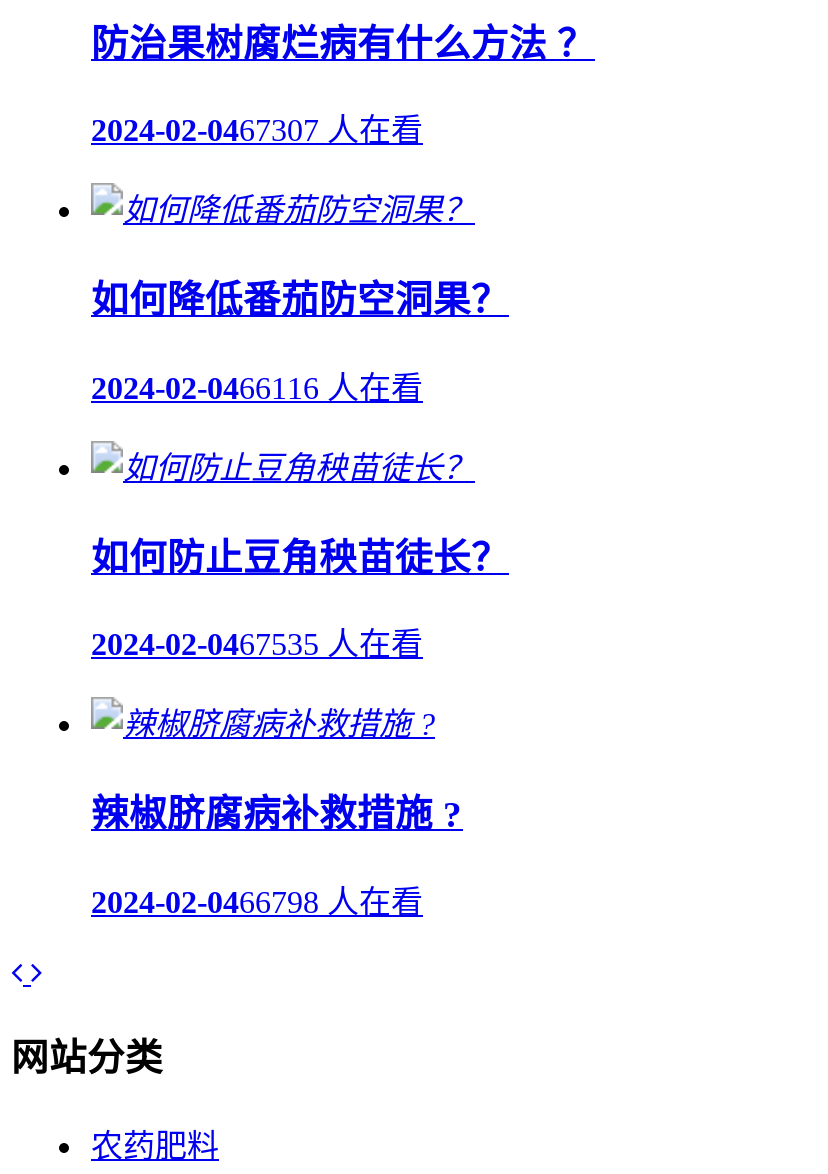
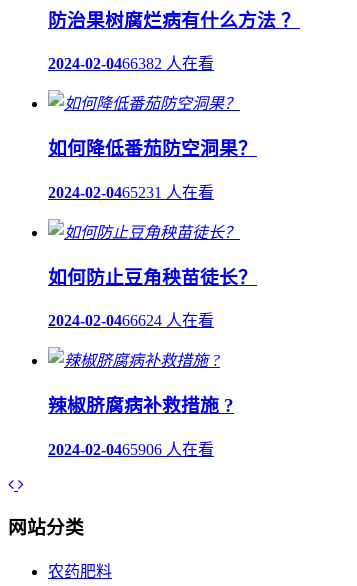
[91,114,423,148] 2024-02-0467307 人在看 -> [48,55,214,72] 2024-02-0466382 人在看
[91,371,423,405] 2024-02-0466116 人在看 -> [48,184,214,201] 2024-02-0465231 人在看
[91,628,423,662] 2024-02-0467535 人在看 -> [48,312,214,329] 2024-02-0466624 人在看
[91,884,423,918] 2024-02-0466798 人在看 -> [48,441,214,458] 2024-02-0465906 人在看

